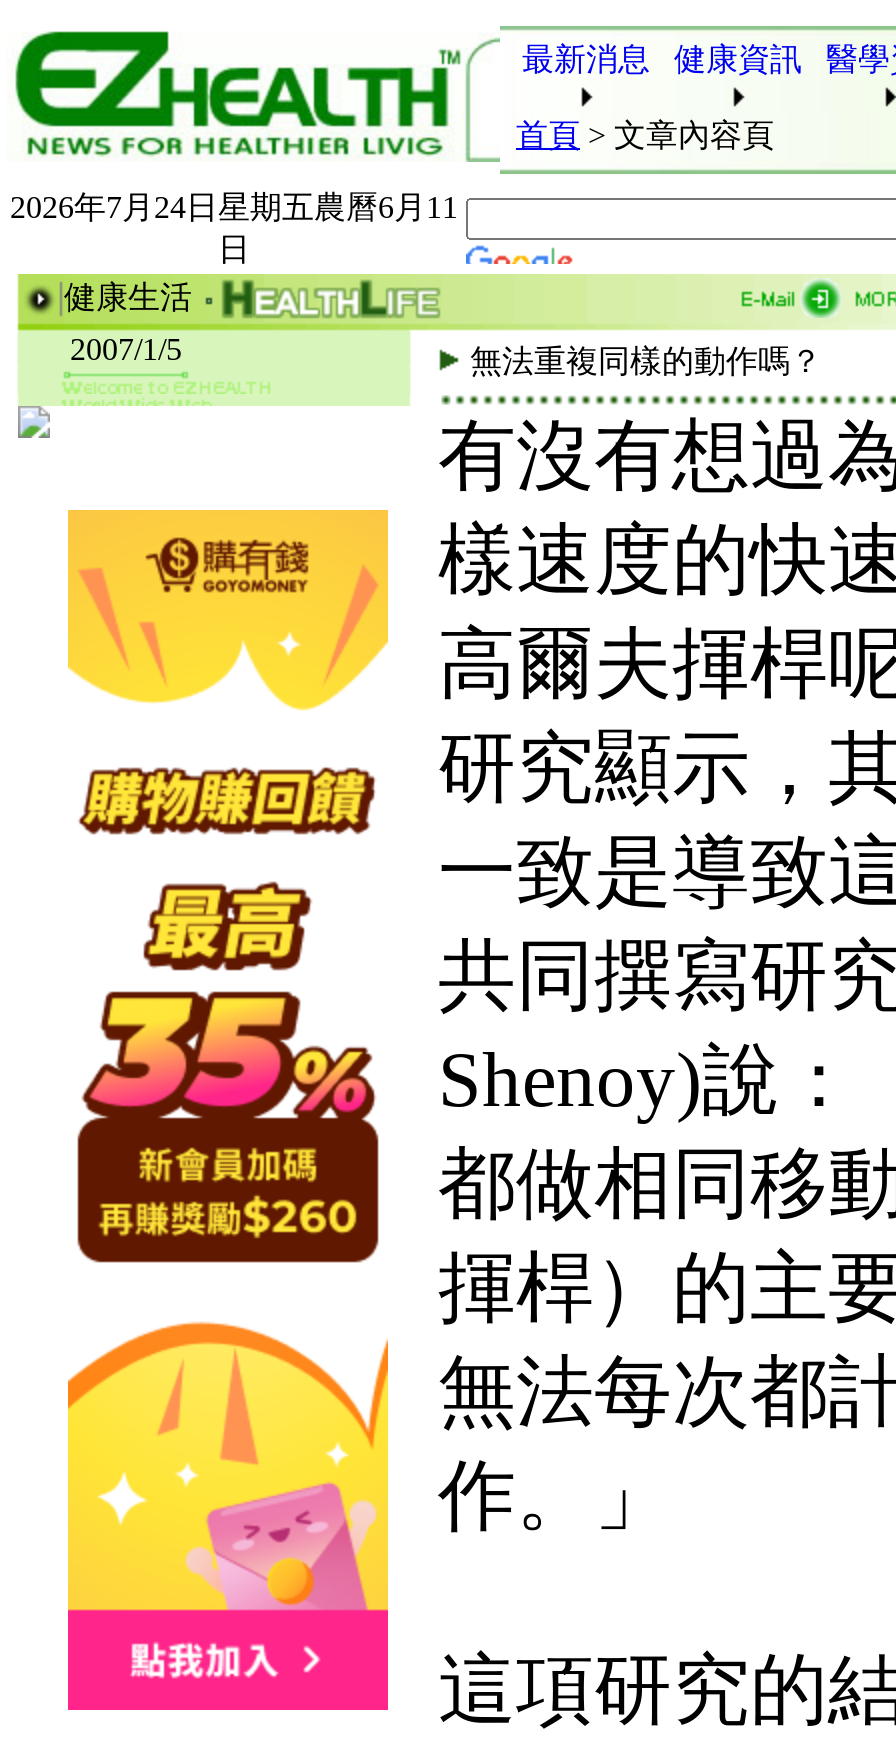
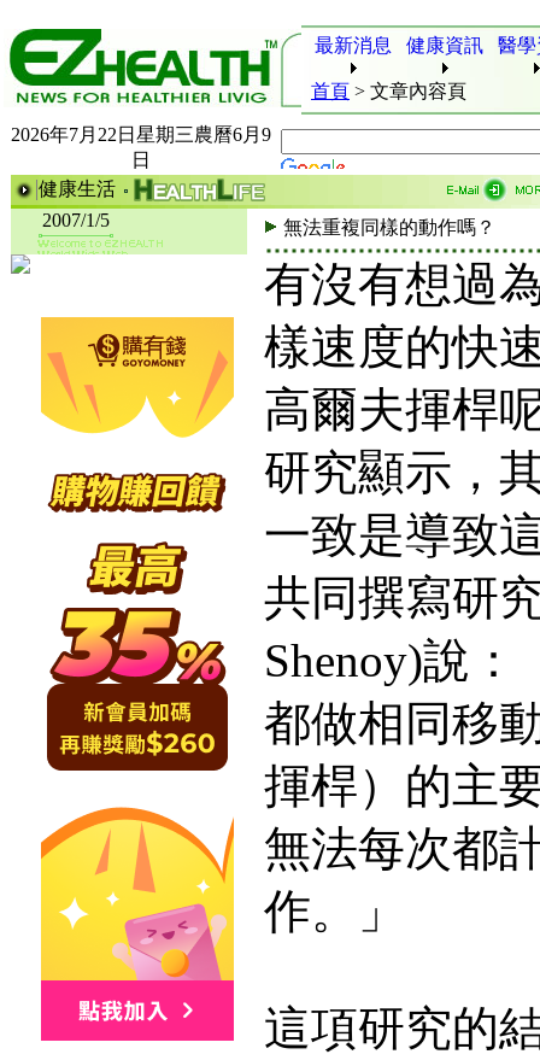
[10,190,458,224] 2026年7月24日星期五農曆6月11 -> [11,124,271,145] 2026年7月22日星期三農曆6月9

